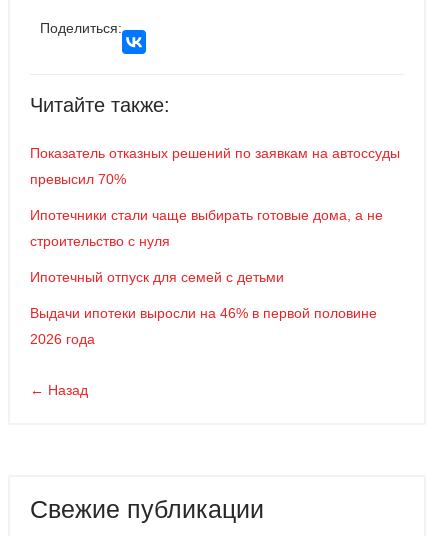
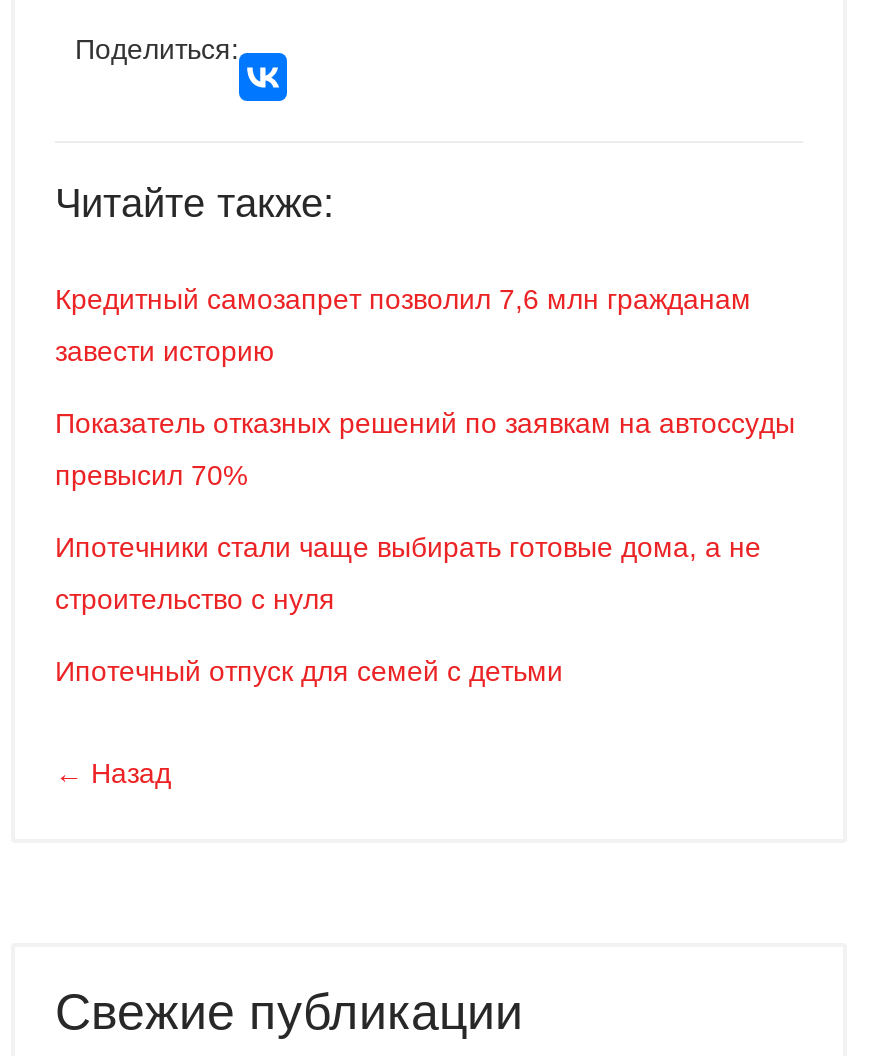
none -> [55,283,751,367] Кредитный самозапрет позволил 7,6 млн гражданам | завести историю
moved [30,145,400,285] -> [55,407,795,687]: Показатель отказных решений по заявкам на автоссуды | превысил 70% | Ипотечники стали чаще выбирать готовые дома, а не | строительство с нуля | Ипотечный отпуск для семей с детьми
[30,305,377,347] Выдачи ипотеки выросли на 46% в первой половине | 2026 года -> none

